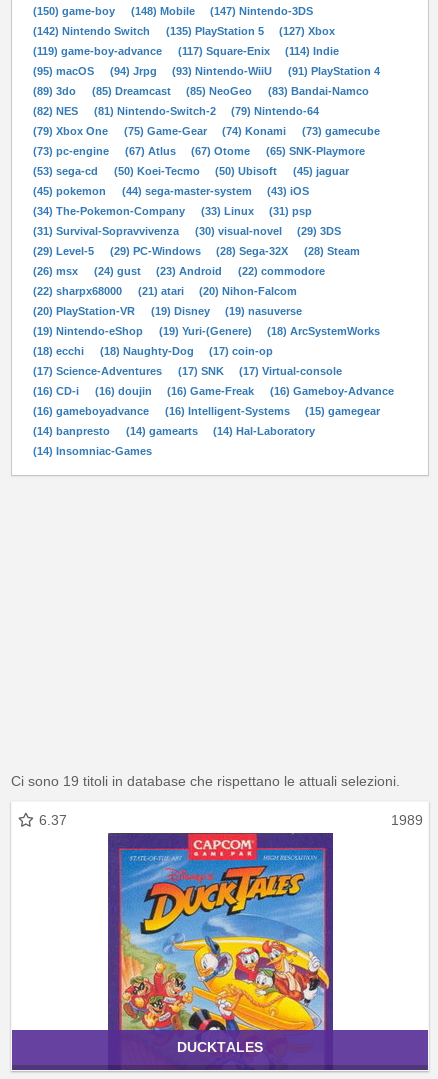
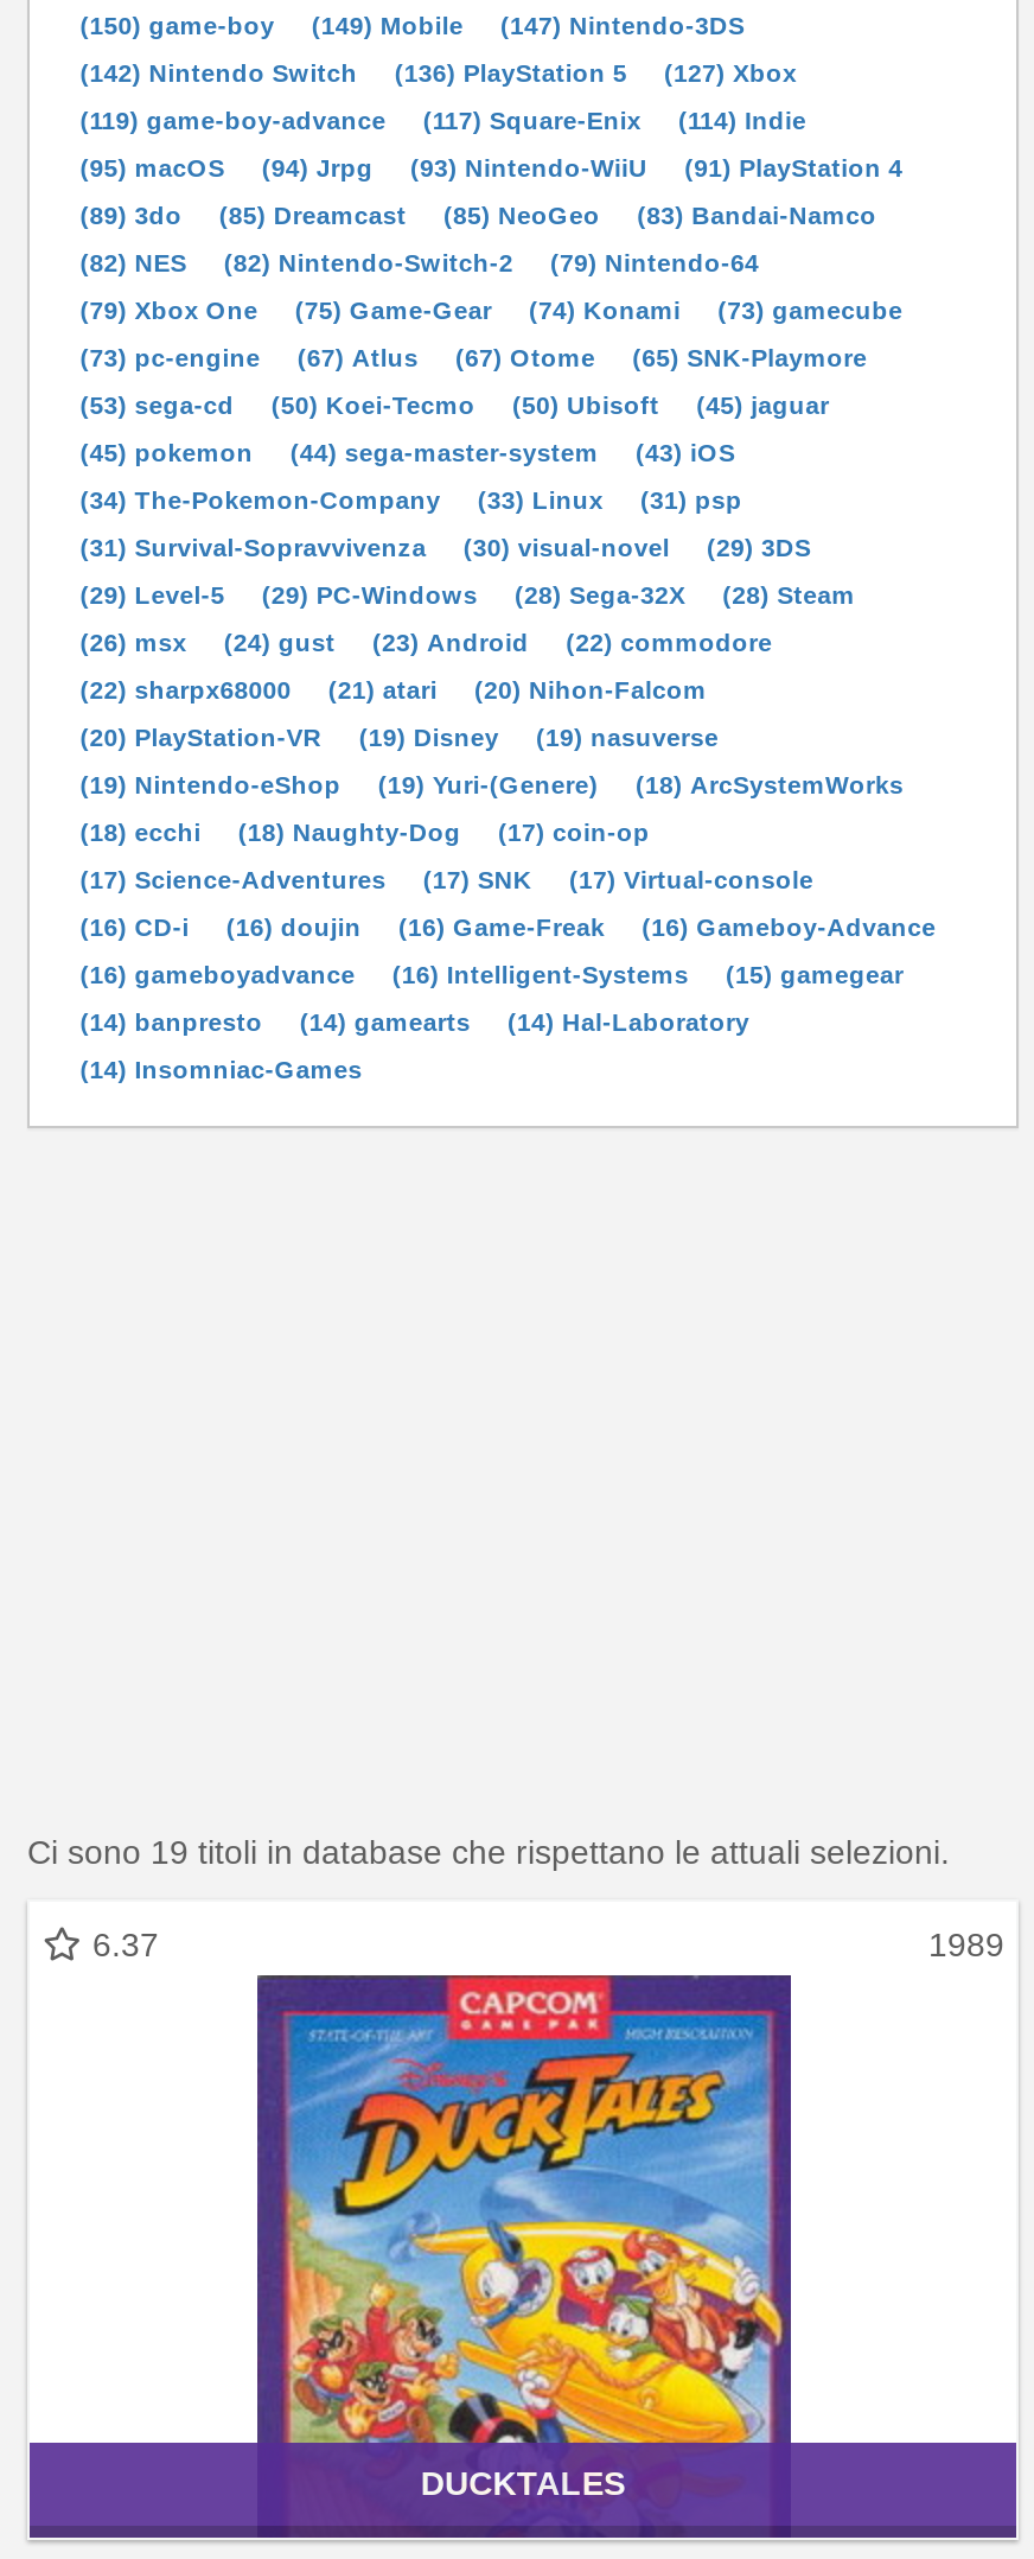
[33,5,313,17] (150) game-boy (148) Mobile (147) Nintendo-3DS -> [80,11,745,40] (150) game-boy (149) Mobile (147) Nintendo-3DS
[33,25,335,37] (142) Nintendo Switch (135) PlayStation 5 (127) Xbox -> [80,59,797,87] (142) Nintendo Switch (136) PlayStation 5 (127) Xbox
[94,105,219,117] (81) Nintendo-Switch-2 -> [224,248,520,277] (82) Nintendo-Switch-2

